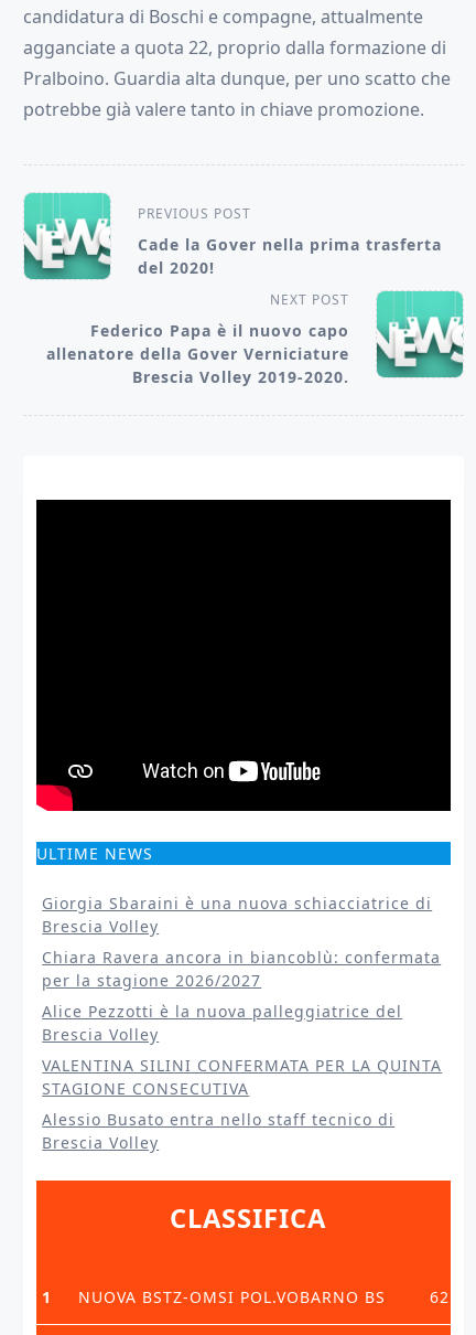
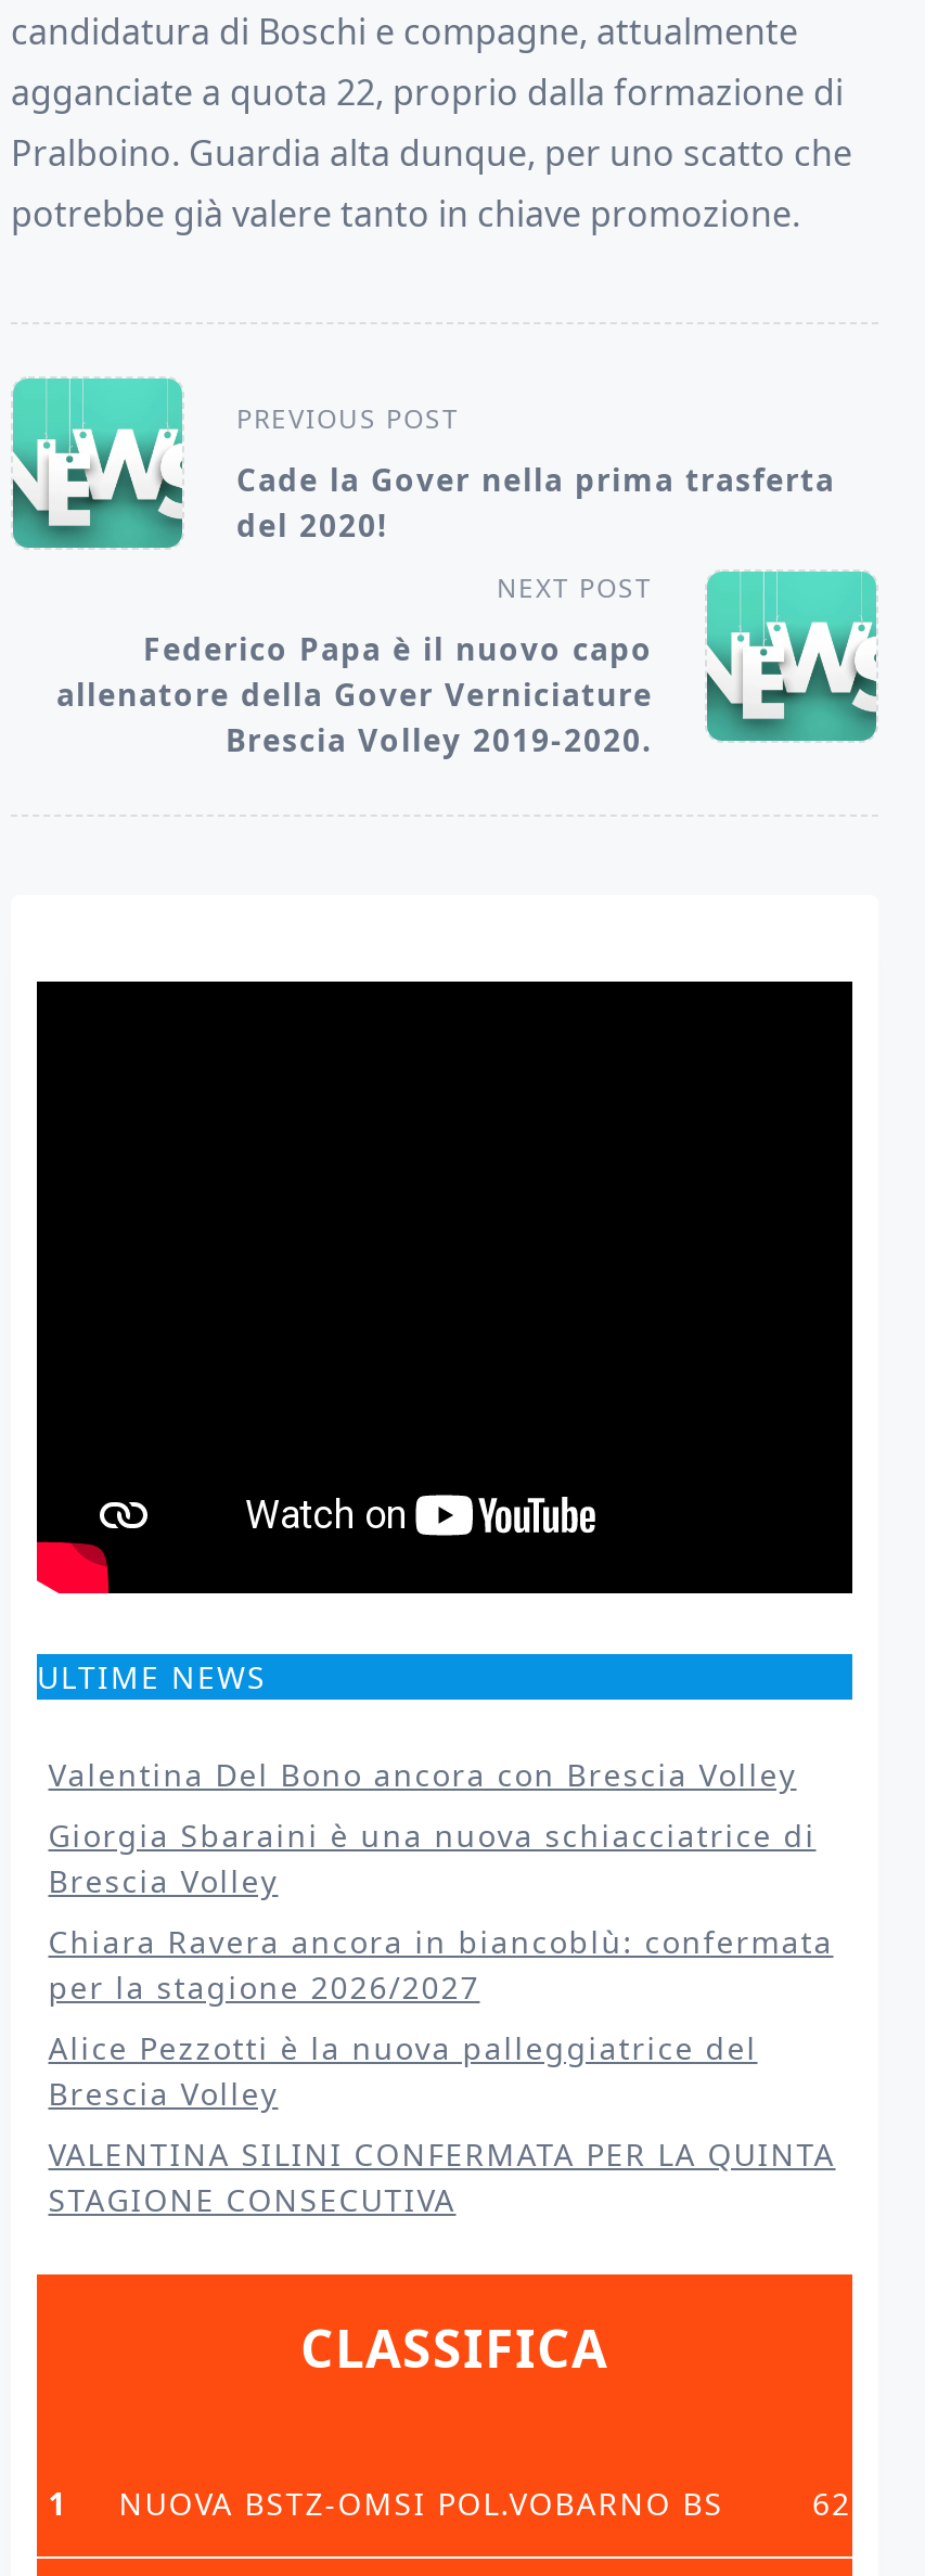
none -> [48,1755,796,1796] Valentina Del Bono ancora con Brescia Volley
moved [42,893,442,1099] -> [48,1816,835,2222]: Giorgia Sbaraini è una nuova schiacciatrice di | Brescia Volley | Chiara Ravera ancora in biancoblù: confermata | per la stagione 2026/2027 | Alice Pezzotti è la nuova palleggiatrice del | Brescia Volley | VALENTINA SILINI CONFERMATA PER LA QUINTA | STAGIONE CONSECUTIVA
[42,1109,395,1153] Alessio Busato entra nello staff tecnico di | Brescia Volley -> none

